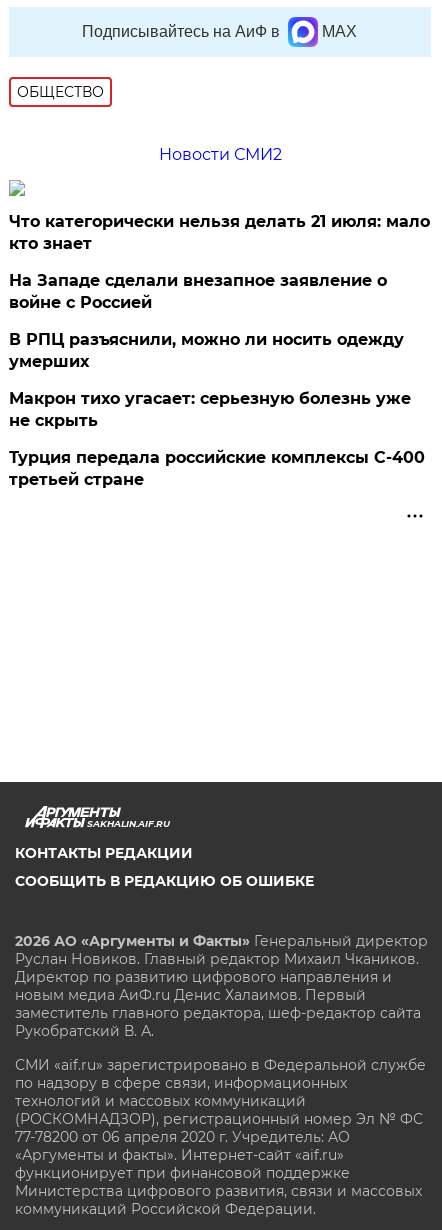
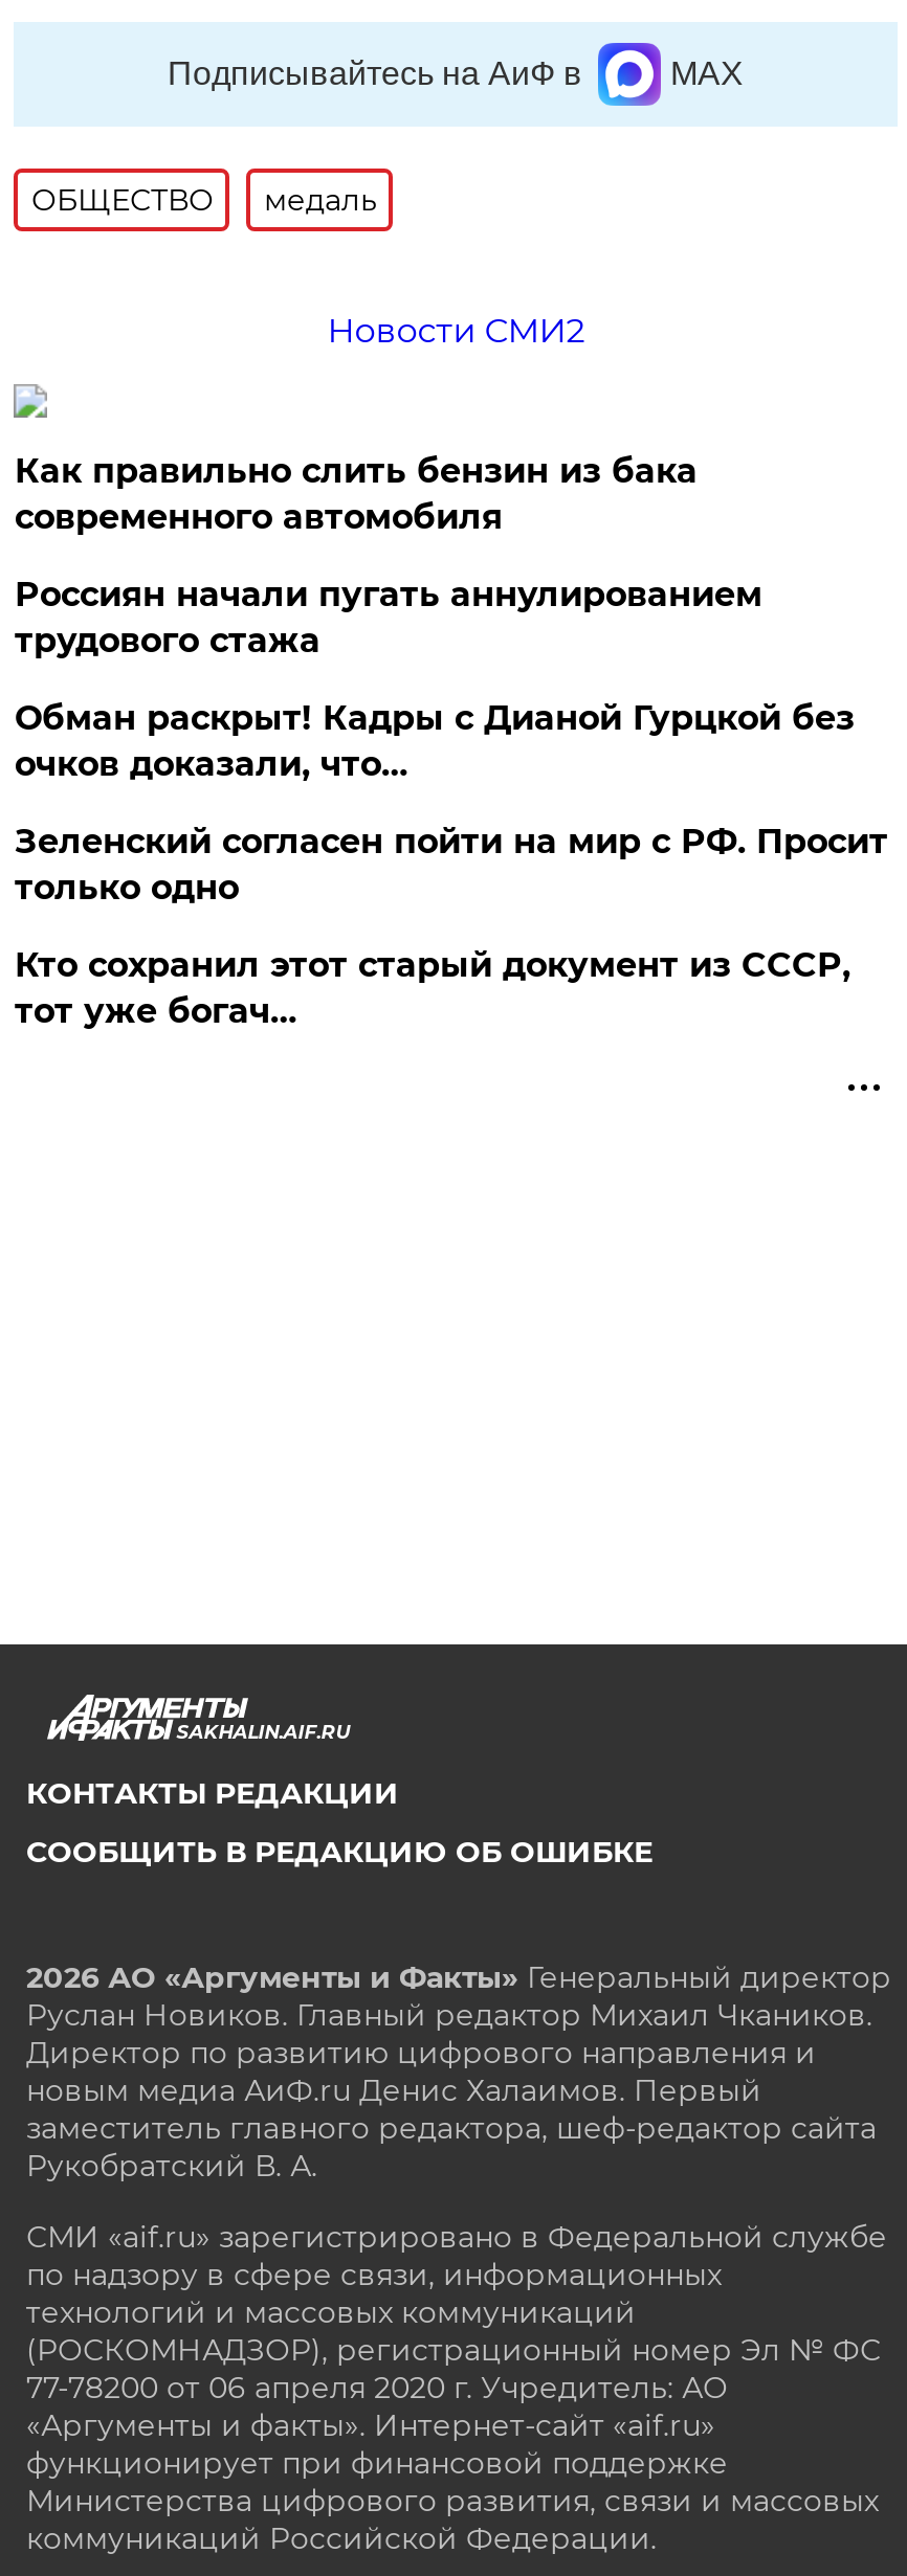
none -> [264,181,377,219] медаль
[9,212,430,253] Что категорически нельзя делать 21 июля: мало | кто знает -> [14,451,697,537] Как правильно слить бензин из бака | современного автомобиля
[9,271,387,312] На Западе сделали внезапное заявление о | войне с Россией -> [14,575,762,660] Россиян начали пугать аннулированием | трудового стажа
[9,330,404,371] В РПЦ разъяснили, можно ли носить одежду | умерших -> [14,698,854,784] Обман раскрыт! Кадры с Дианой Гурцкой без | очков доказали, что…
[9,389,411,430] Макрон тихо угасает: серьезную болезнь уже | не скрыть -> [14,822,888,908] Зеленский согласен пойти на мир с РФ. Просит | только одно
[9,448,425,489] Турция передала российские комплексы С-400 | третьей стране -> [14,945,850,1031] Кто сохранил этот старый документ из СССР, | тот уже богач…

